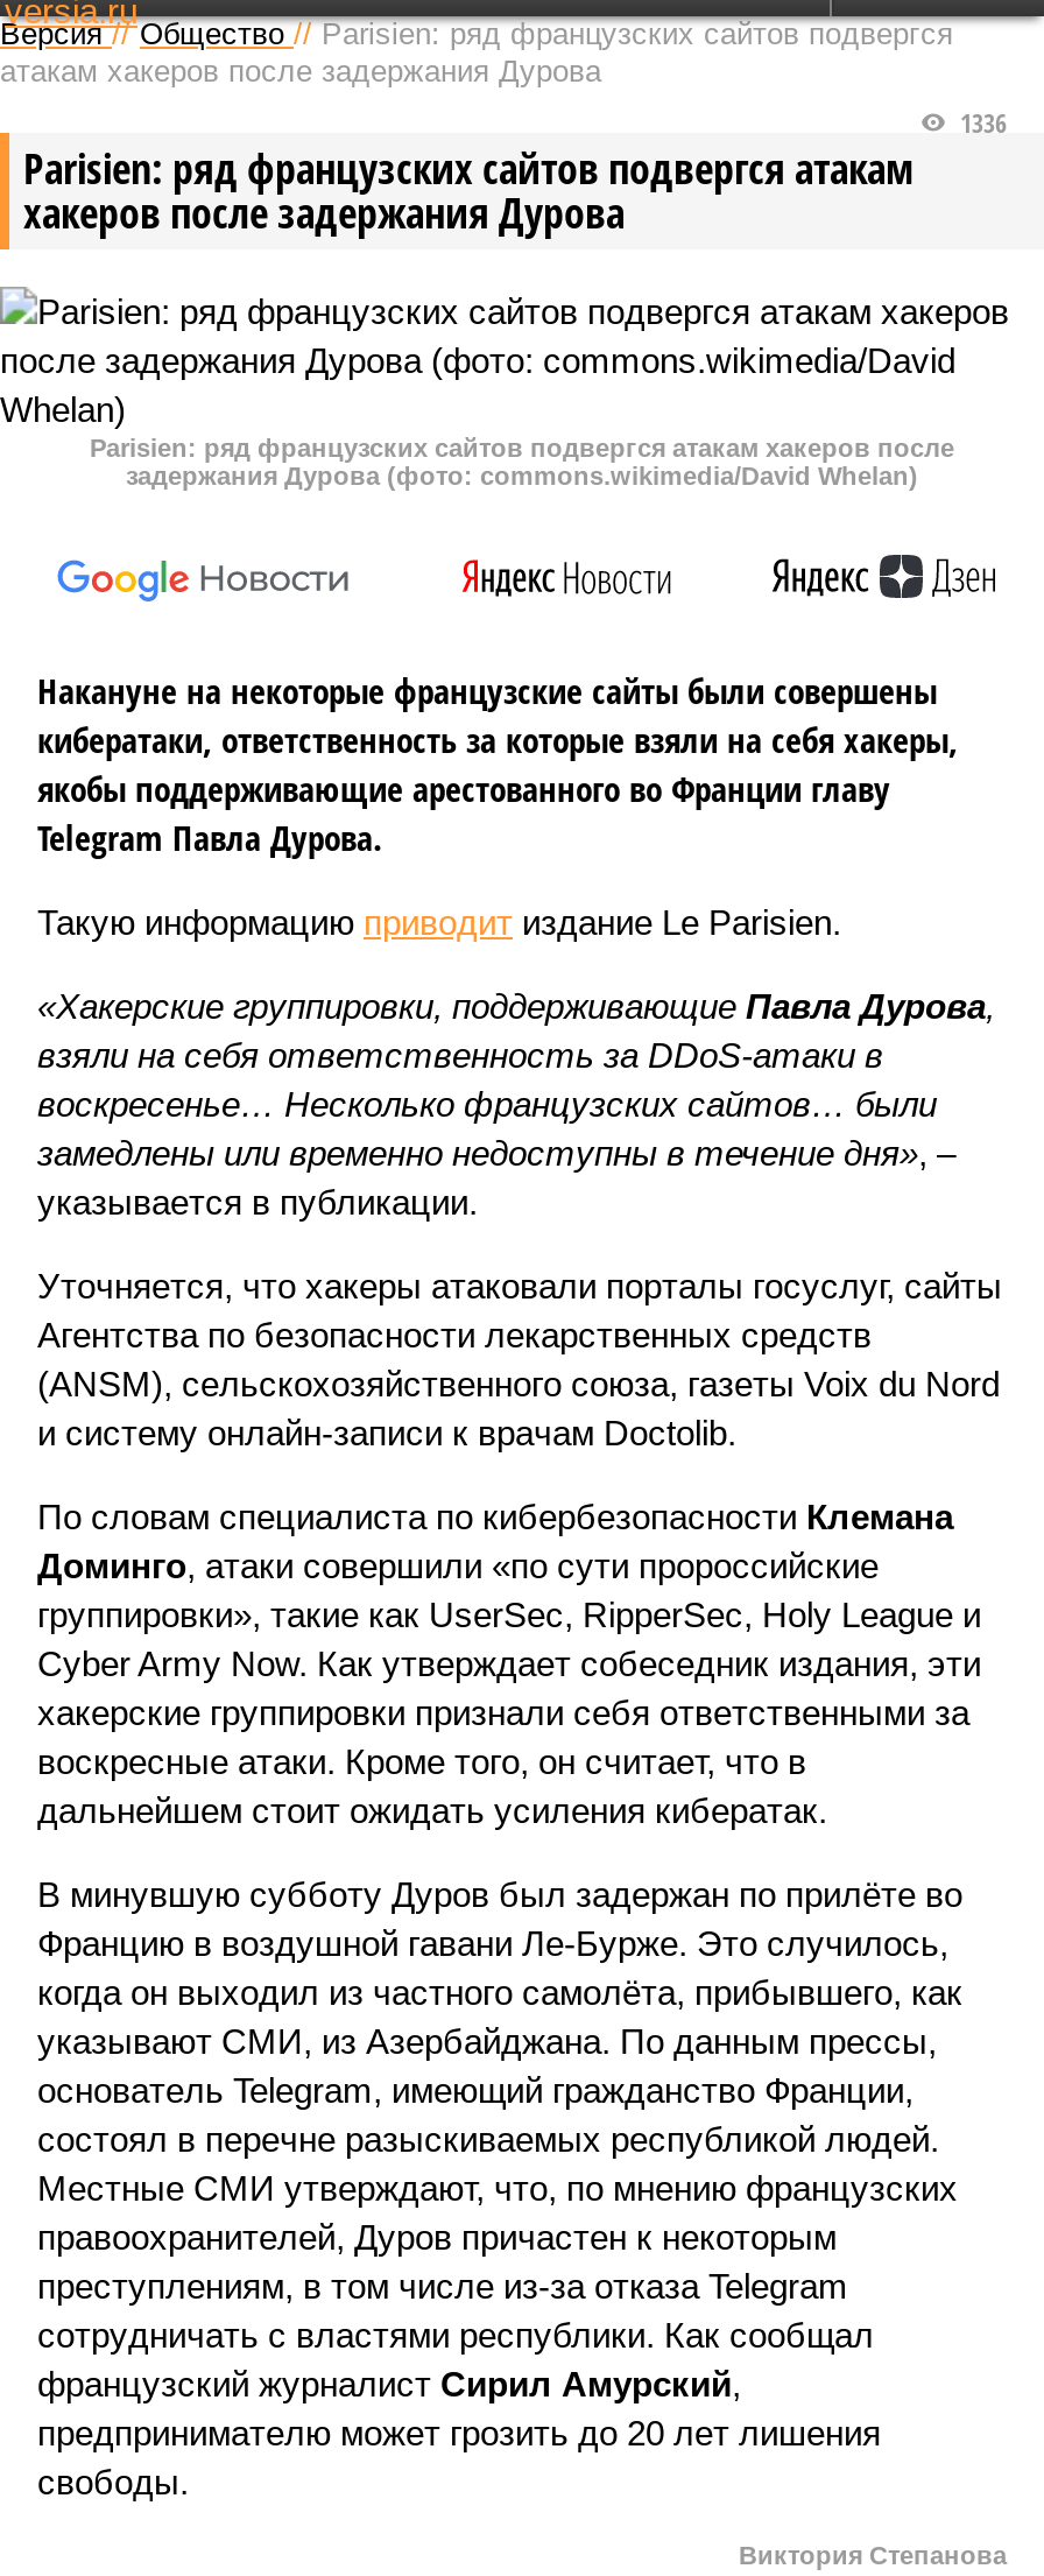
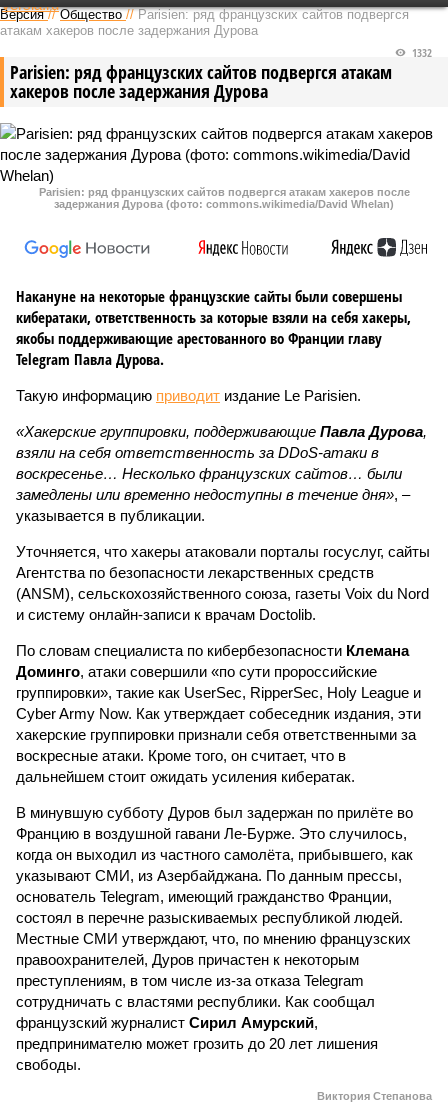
[953,105,1007,140] 1336 -> [409,45,432,60] 1332

